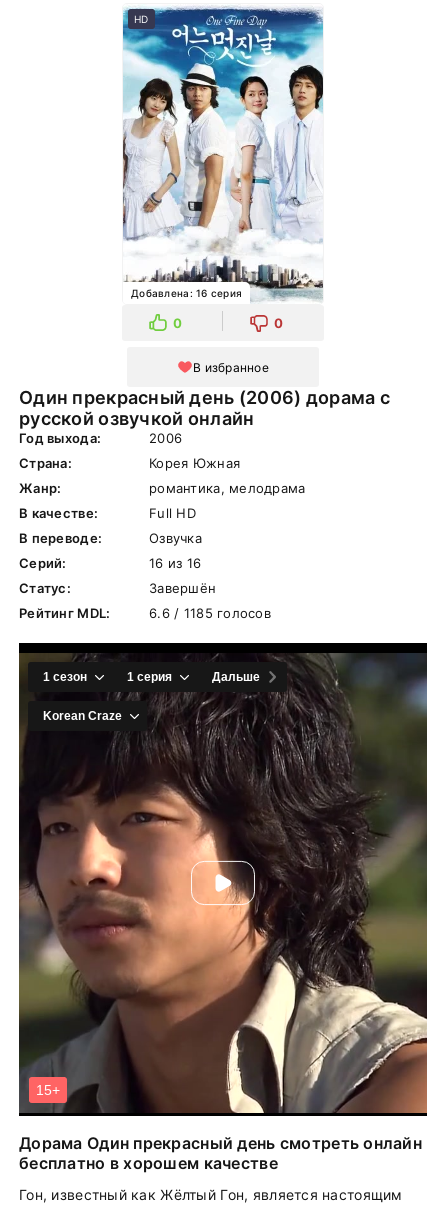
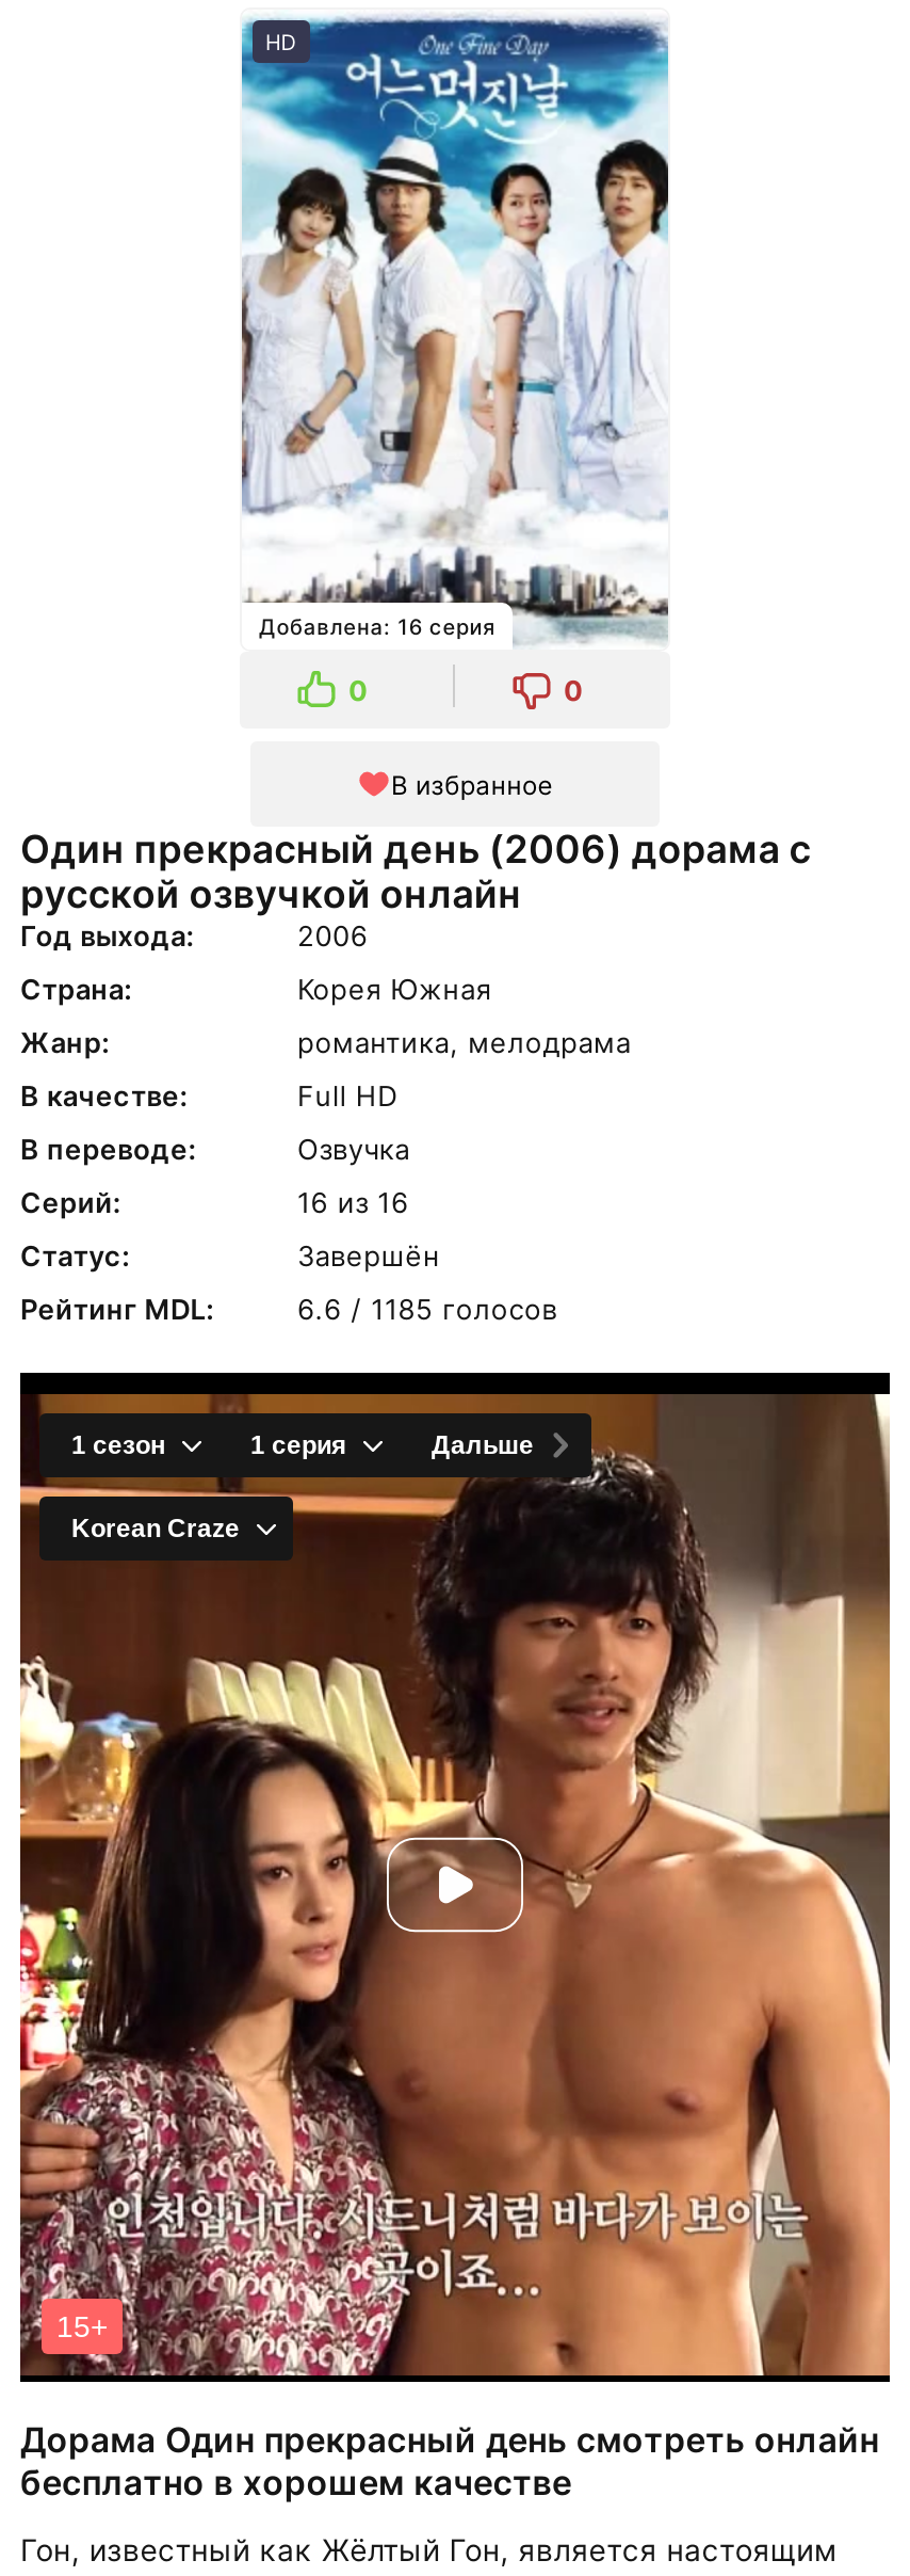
[18,653,428,1114] [image] -> [18,1392,892,2378] [image]

